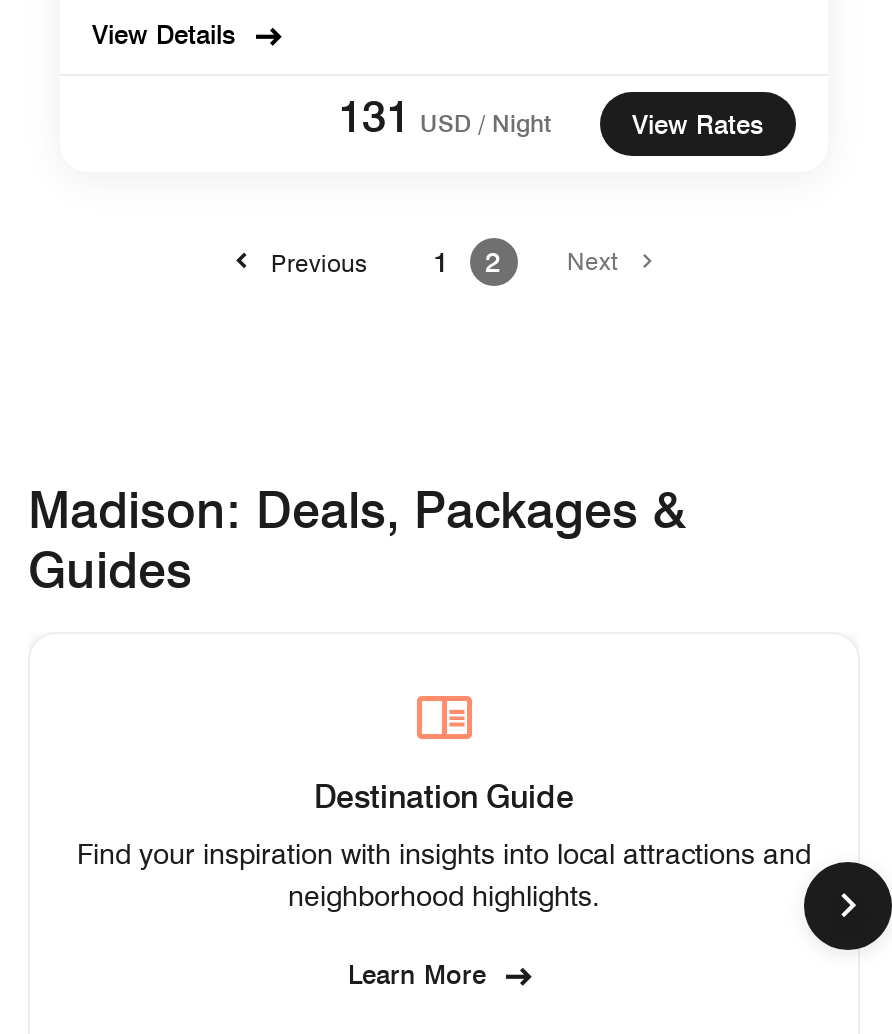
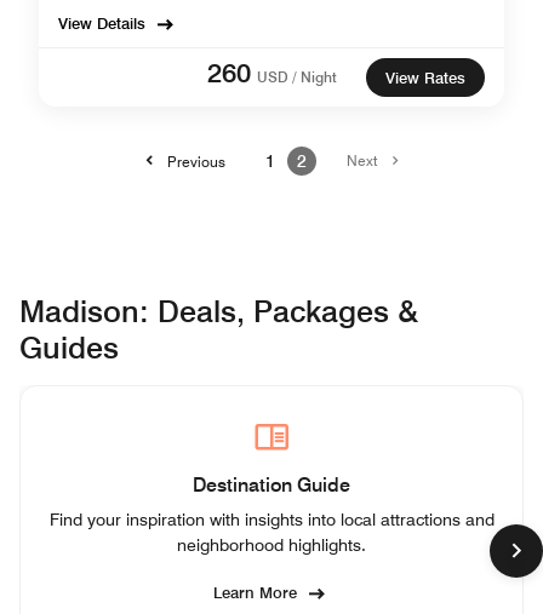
[338,90,552,142] 131 USD / Night -> [207,57,337,88] 260 USD / Night

